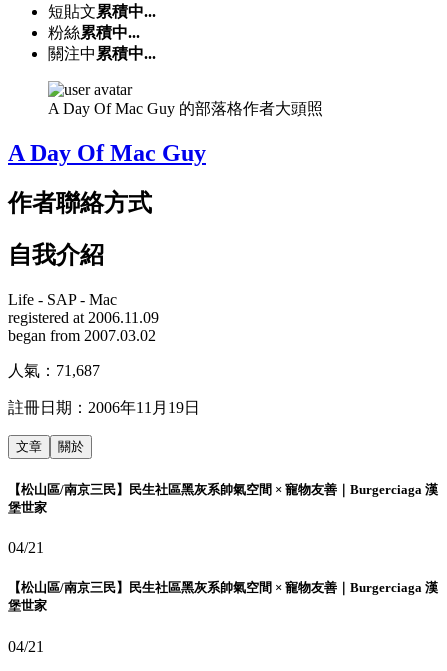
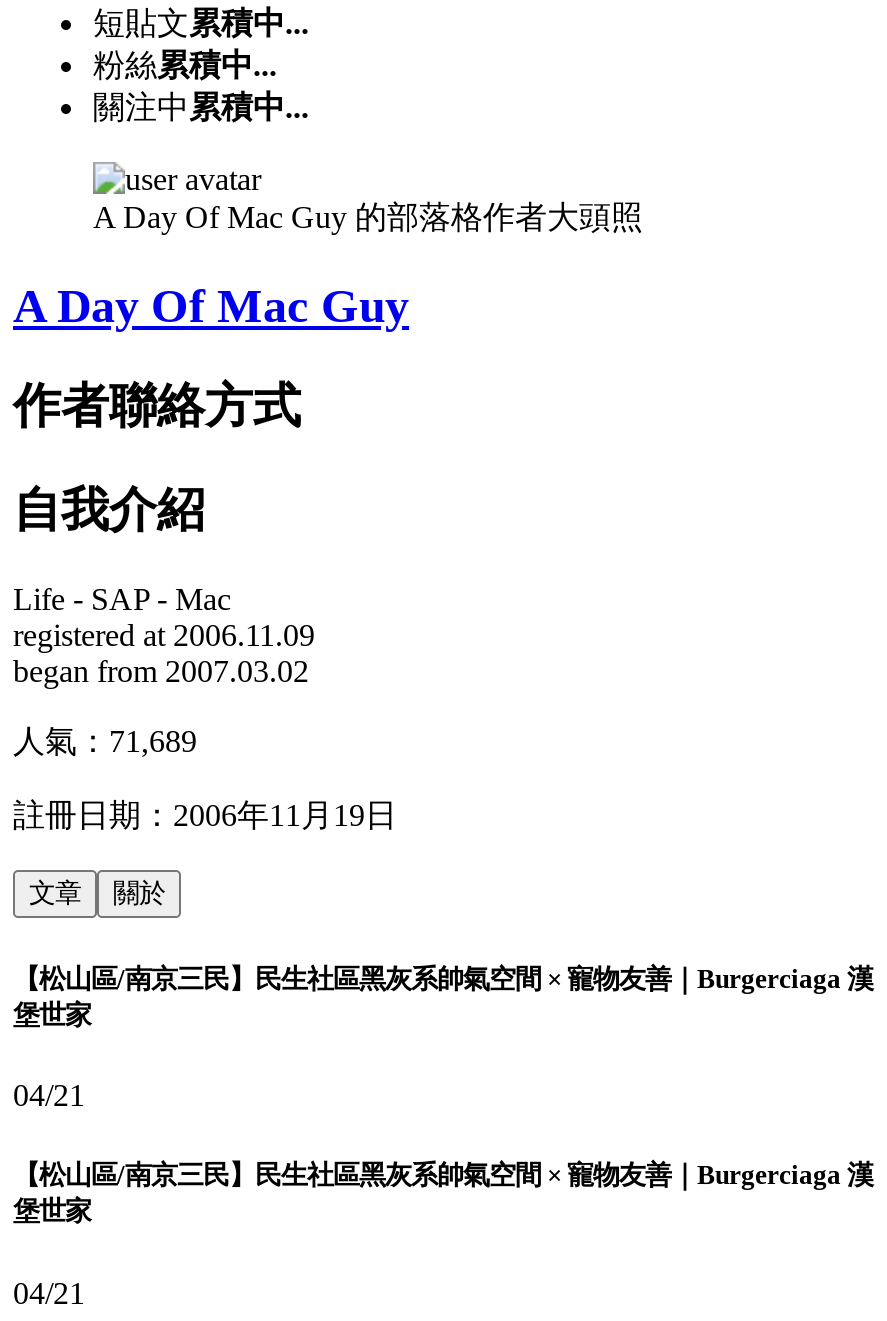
[8,362,100,379] 人氣：71,687 -> [13,724,197,758] 人氣：71,689

